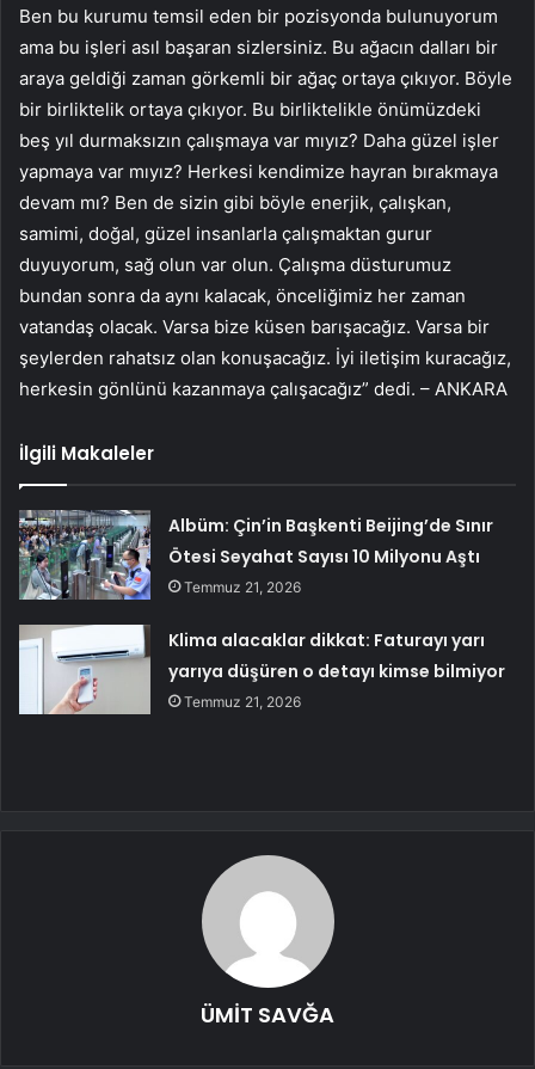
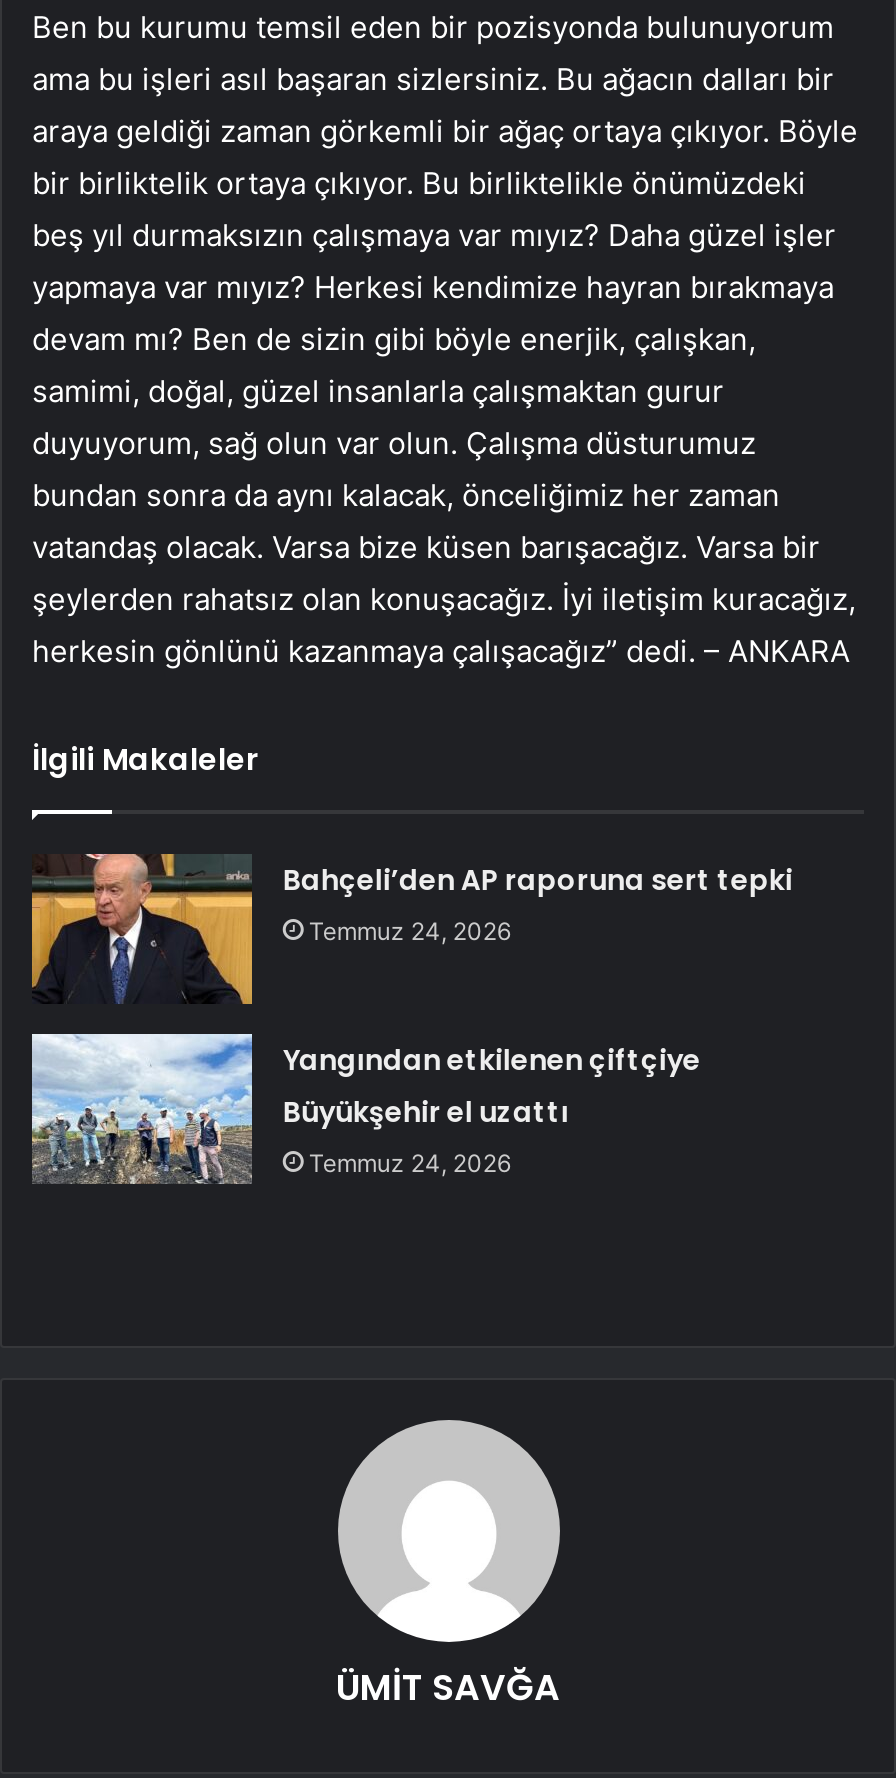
[18,509,494,601] [image] | Albüm: Çin’in Başkenti Beijing’de Sınır | Ötesi Seyahat Sayısı 10 Milyonu Aştı | Temmuz 21, 2026 -> [30,852,793,1006] [image] | Bahçeli’den AP raporuna sert tepki | Temmuz 24, 2026
[19,623,506,715] [image] | Klima alacaklar dikkat: Faturayı yarı | yarıya düşüren o detayı kimse bilmiyor | Temmuz 21, 2026 -> [30,1032,701,1184] [image] | Yangından etkilenen çiftçiye | Büyükşehir el uzattı | Temmuz 24, 2026

